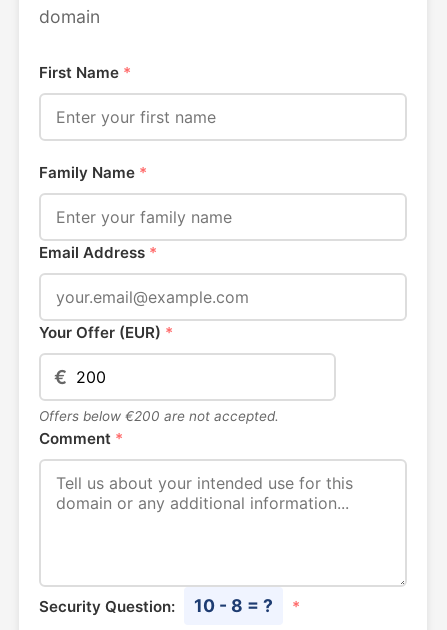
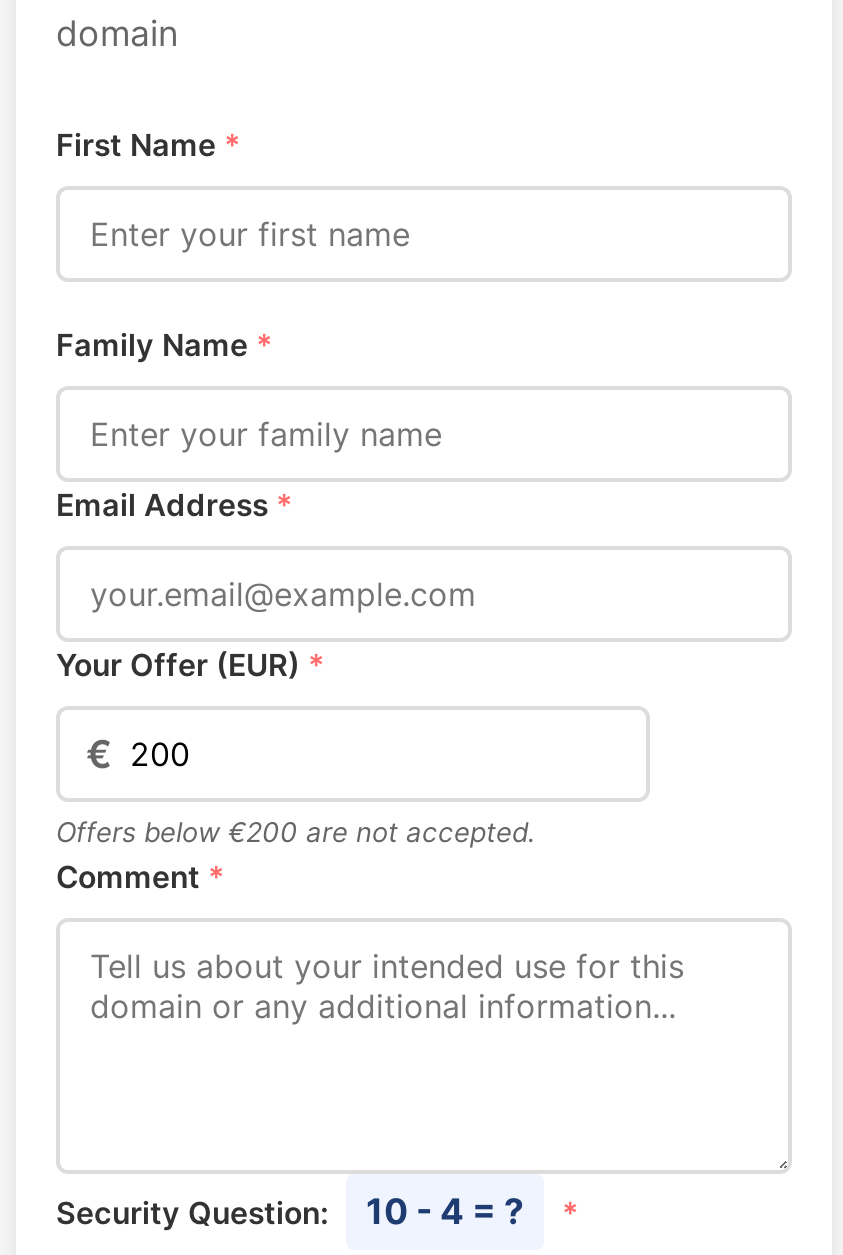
[194,595,273,616] 10 - 8 = ? -> [366,1190,524,1232] 10 - 4 = ?

